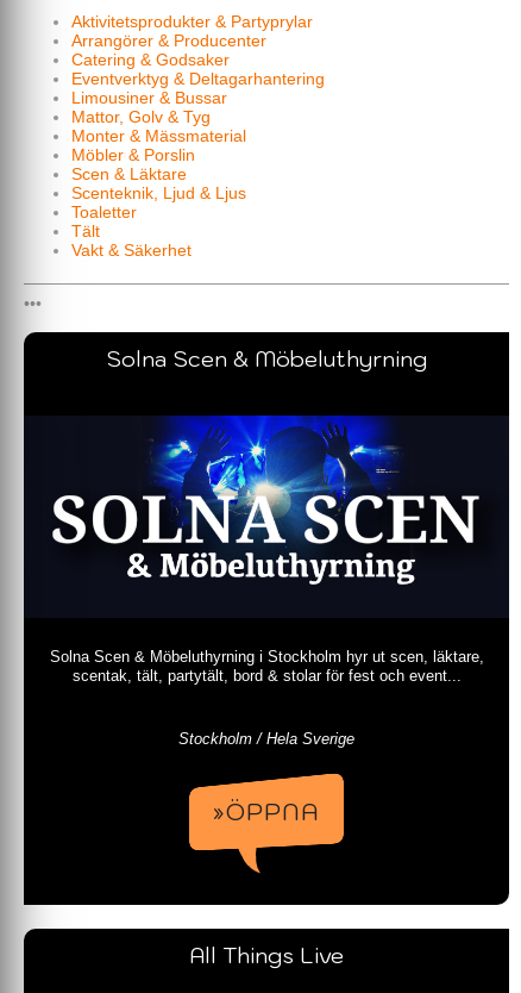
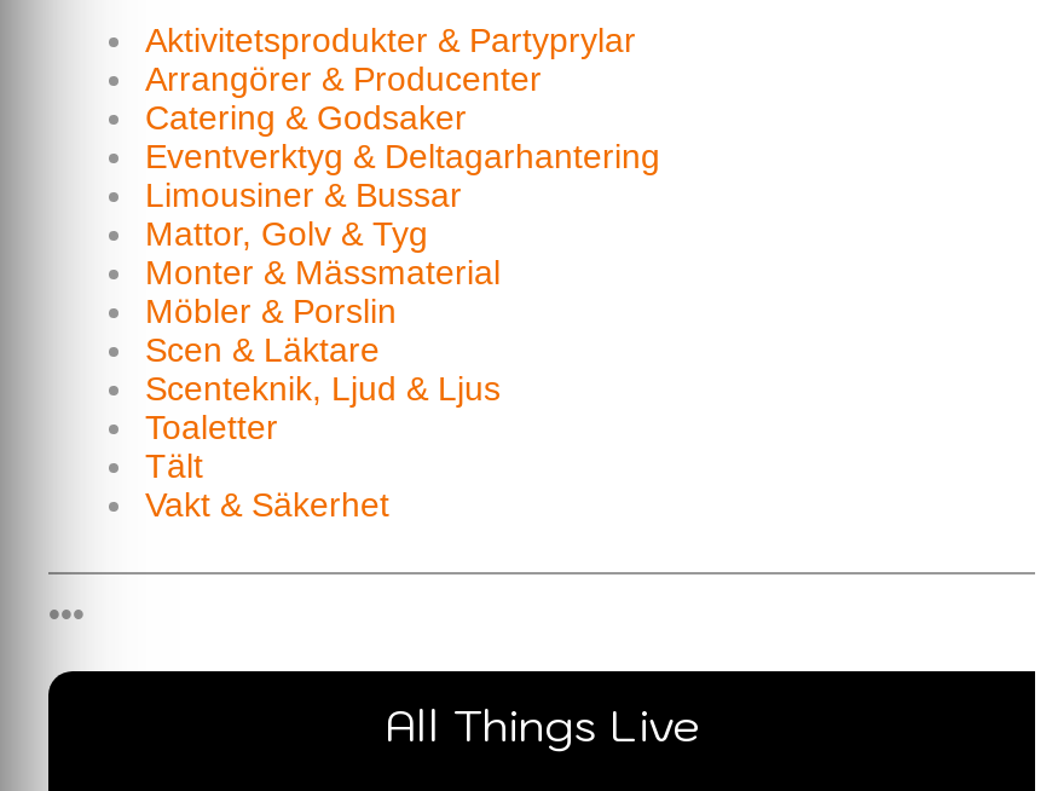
[106,345,427,372] Solna Scen & Möbeluthyrning -> none
[50,414,481,587] [image] -> none
[49,647,484,684] Solna Scen & Möbeluthyrning i Stockholm hyr ut scen, läktare, | scentak, tält, partytält, bord & stolar för fest och event... -> none
[178,730,354,827] Stockholm / Hela Sverige | »ÖPPNA -> none

